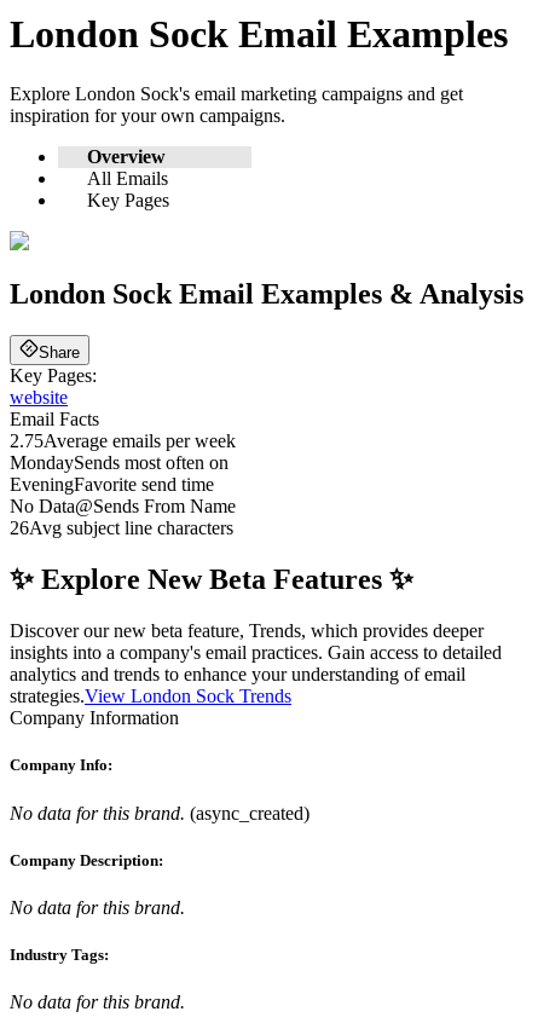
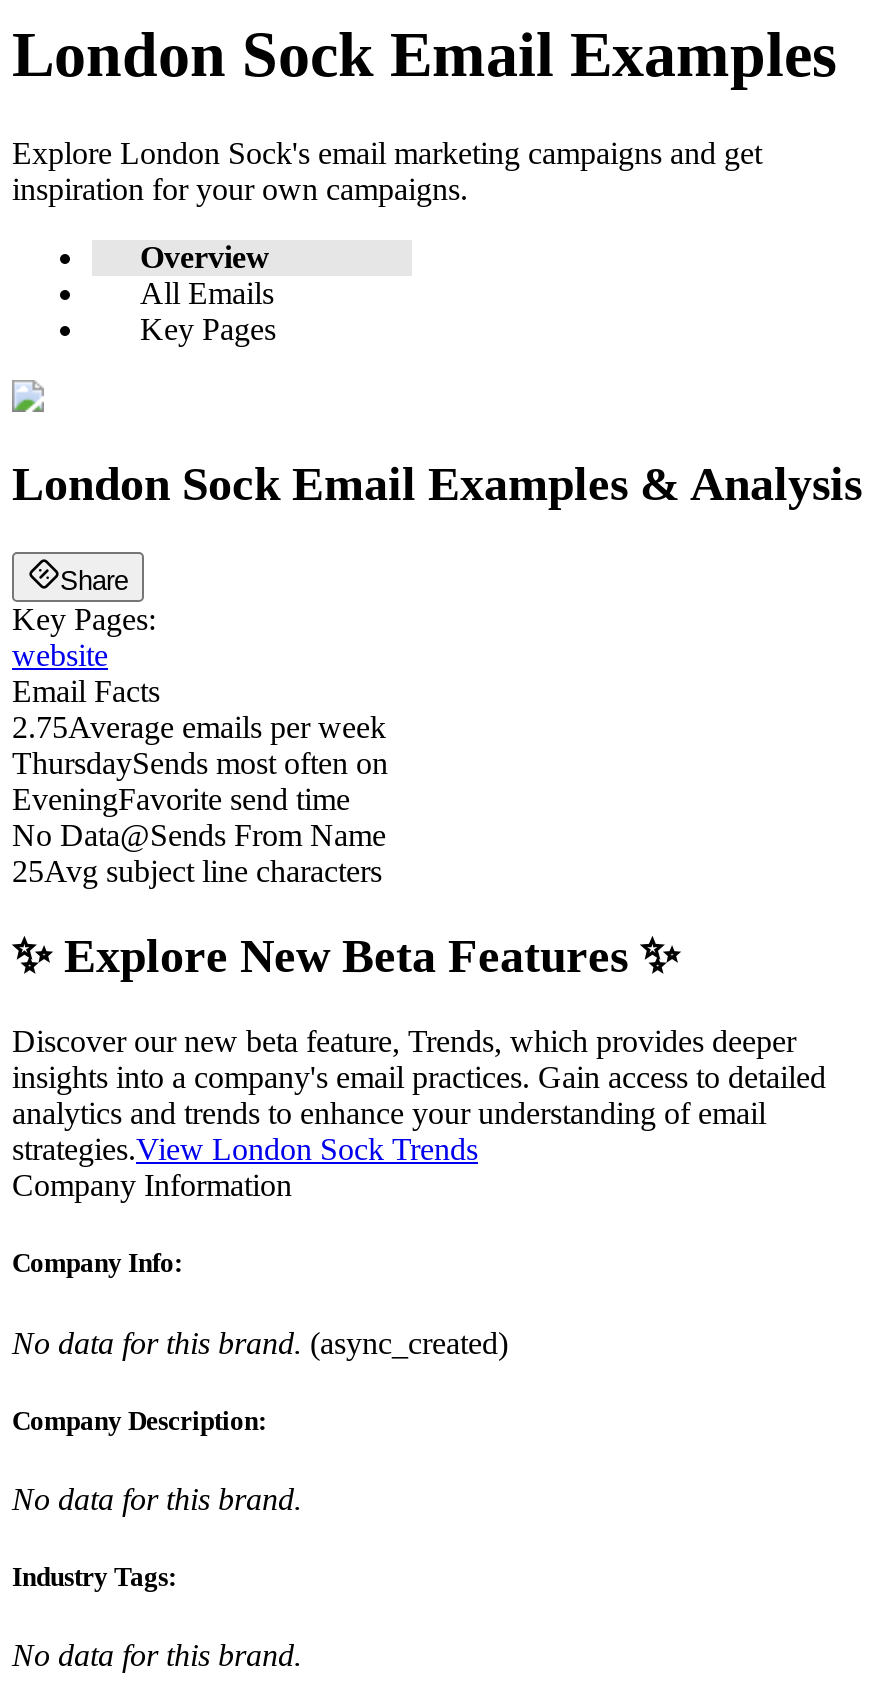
[10,453,228,473] MondaySends most often on -> [12,747,388,781] ThursdaySends most often on
[10,518,233,539] 26Avg subject line characters -> [12,855,382,889] 25Avg subject line characters

